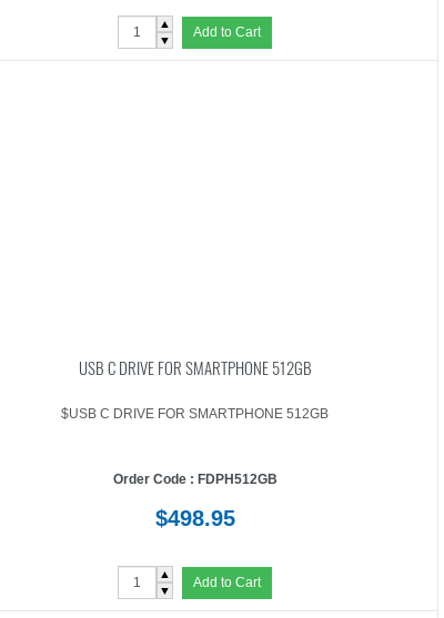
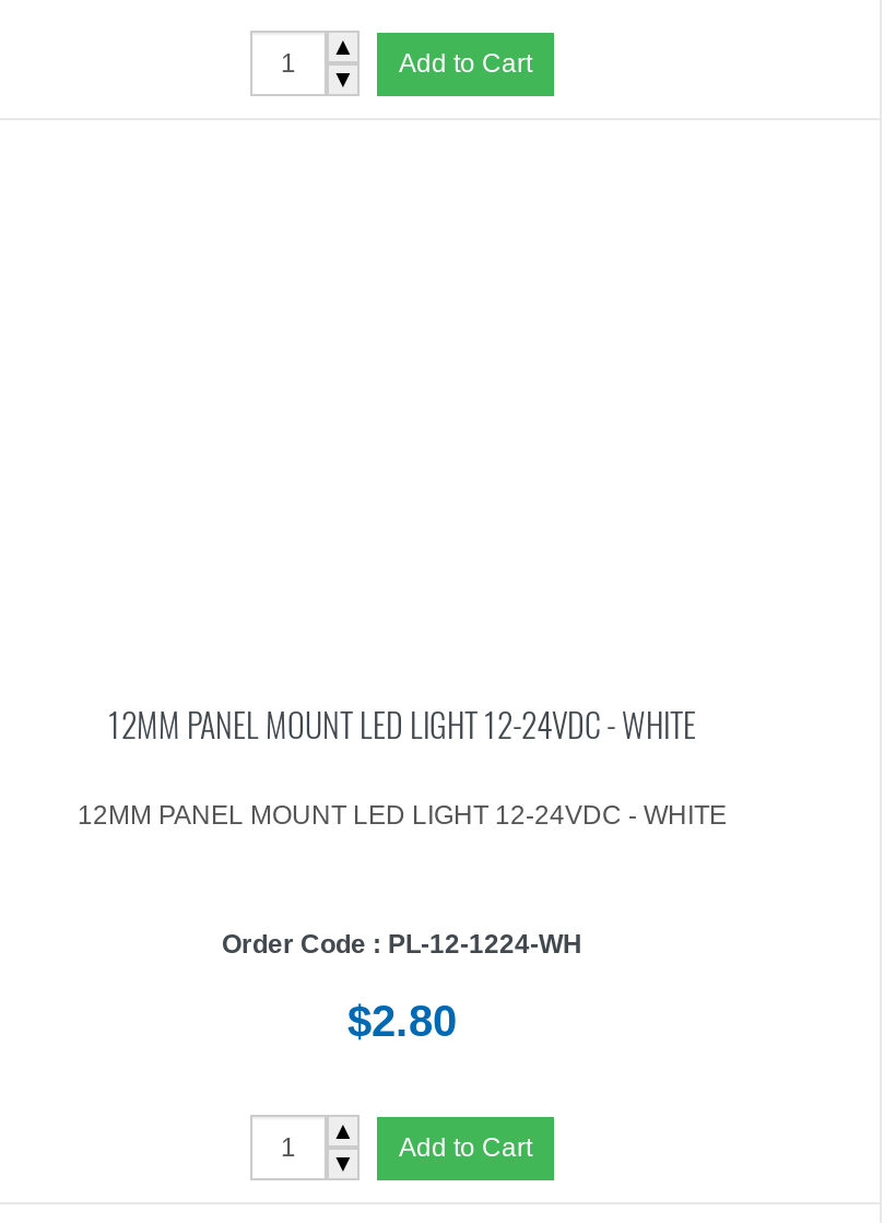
[78,355,311,379] USB C DRIVE FOR SMARTPHONE 512GB -> [108,699,696,747] 12MM PANEL MOUNT LED LIGHT 12-24VDC - WHITE
[61,406,329,421] $USB C DRIVE FOR SMARTPHONE 512GB -> [78,799,727,830] 12MM PANEL MOUNT LED LIGHT 12-24VDC - WHITE
[113,471,277,487] Order Code : FDPH512GB -> [222,928,582,959] Order Code : PL-12-1224-WH
[155,505,235,530] $498.95 -> [347,996,457,1044] $2.80

